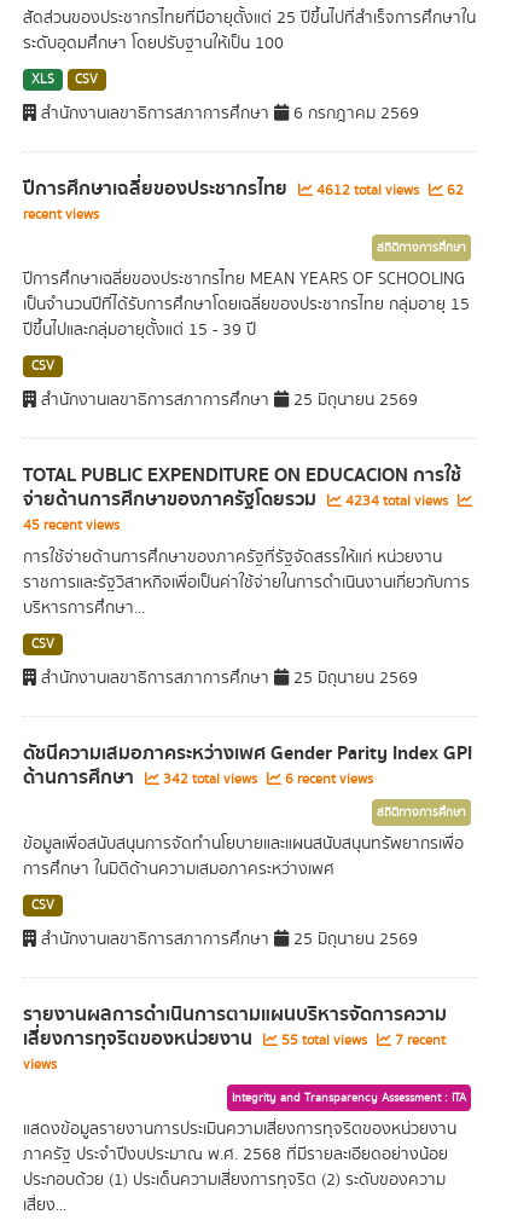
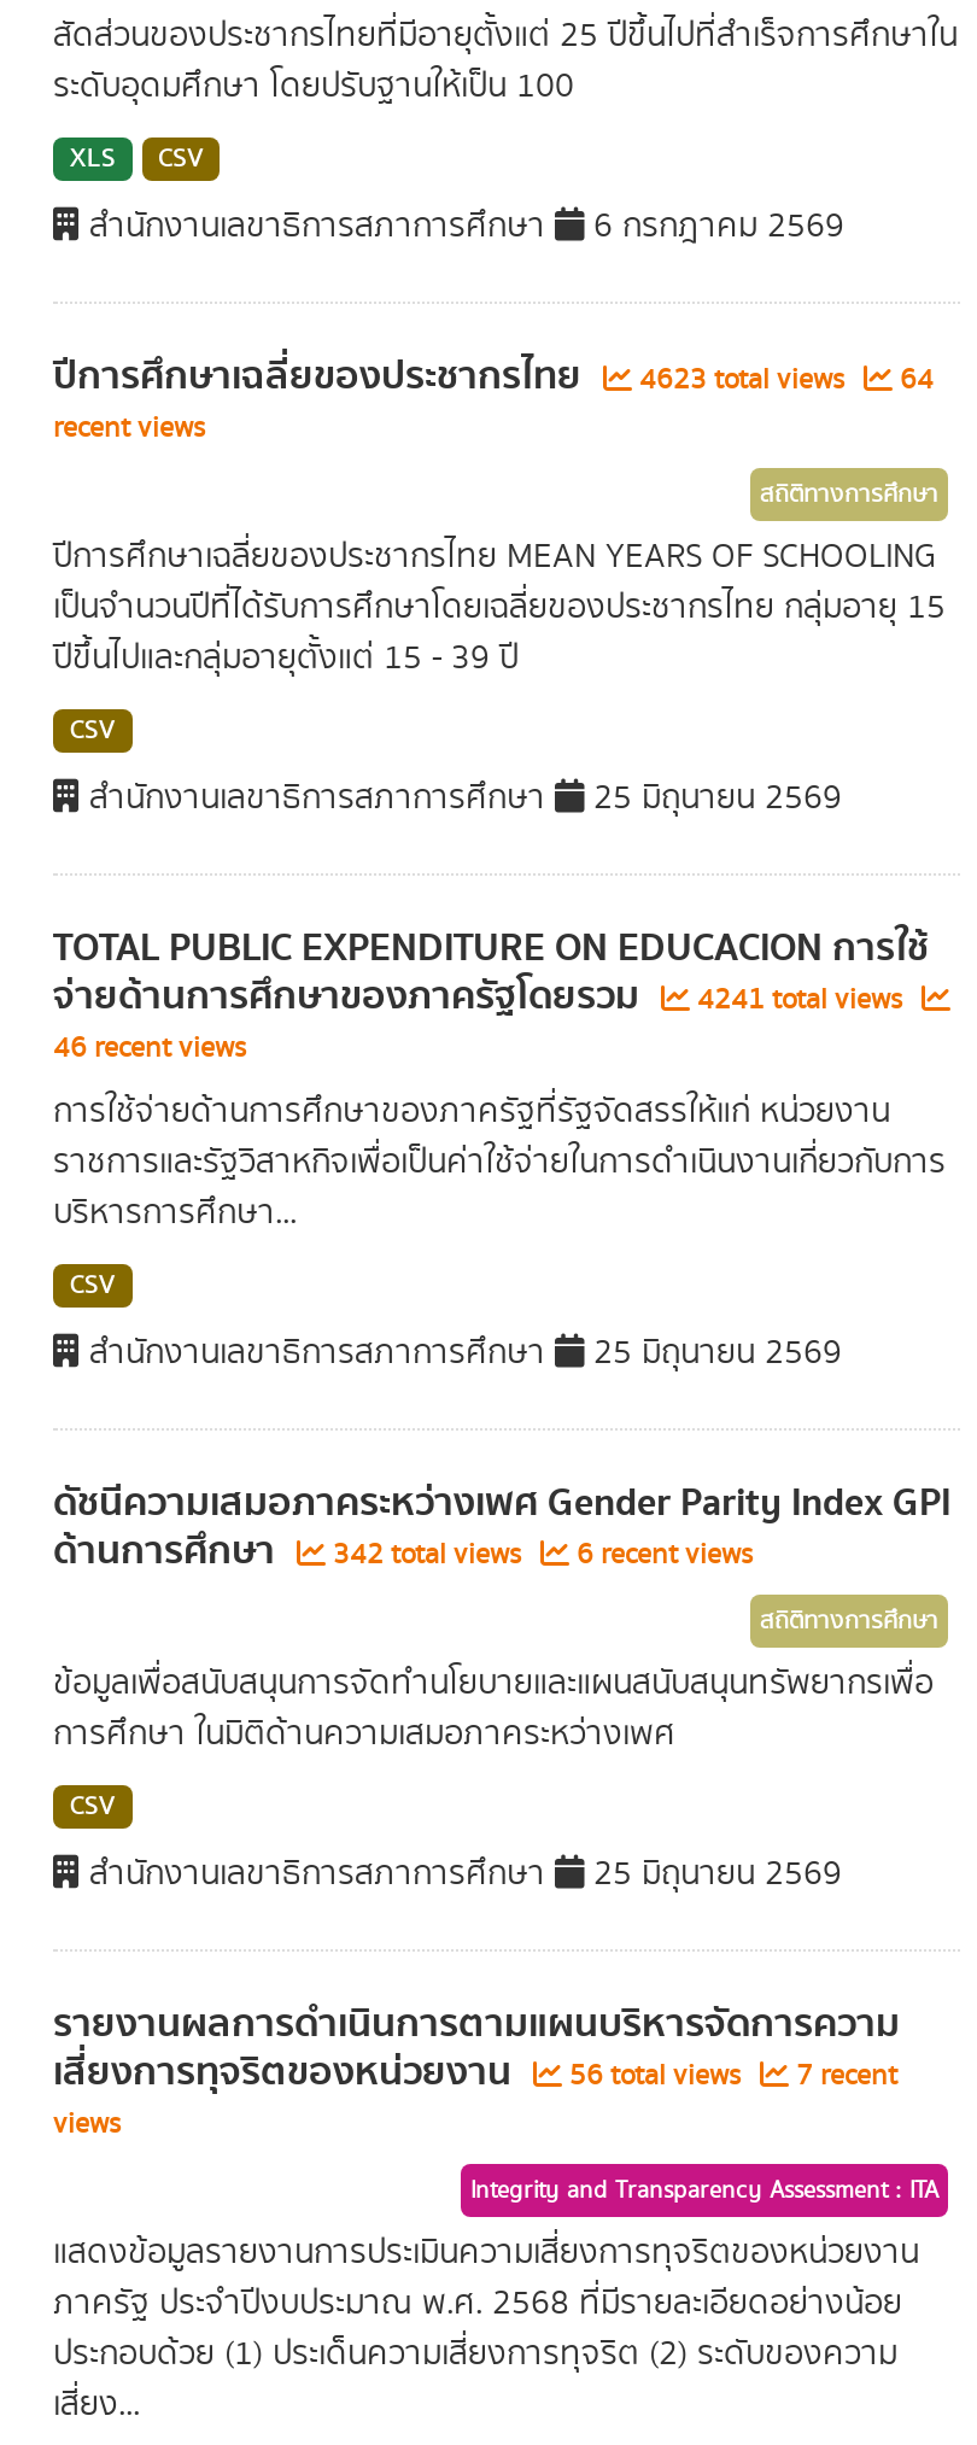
[313,180,423,201] 4612 total views -> [632,359,852,400] 4623 total views
[443,180,464,201] 62 -> [893,359,934,400] 64
[23,484,452,515] จ่ายด้านการศึกษาของภาครัฐโดยรวม 4234 total views -> [53,965,909,1028] จ่ายด้านการศึกษาของภาครัฐโดยรวม 4241 total views
[23,515,120,536] 45 recent views -> [53,1028,246,1069] 46 recent views
[23,1023,446,1054] เสี่ยงการทุจริตของหน่วยงาน 55 total views 7 recent -> [53,2041,897,2104] เสี่ยงการทุจริตของหน่วยงาน 56 total views 7 recent

